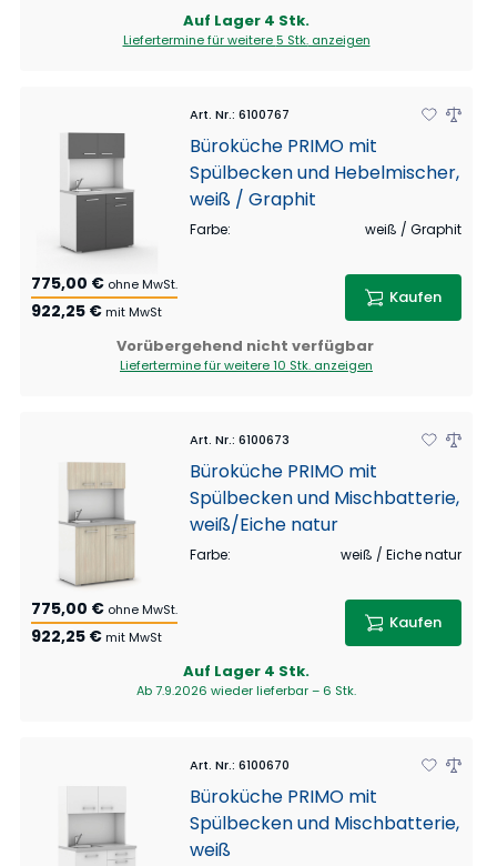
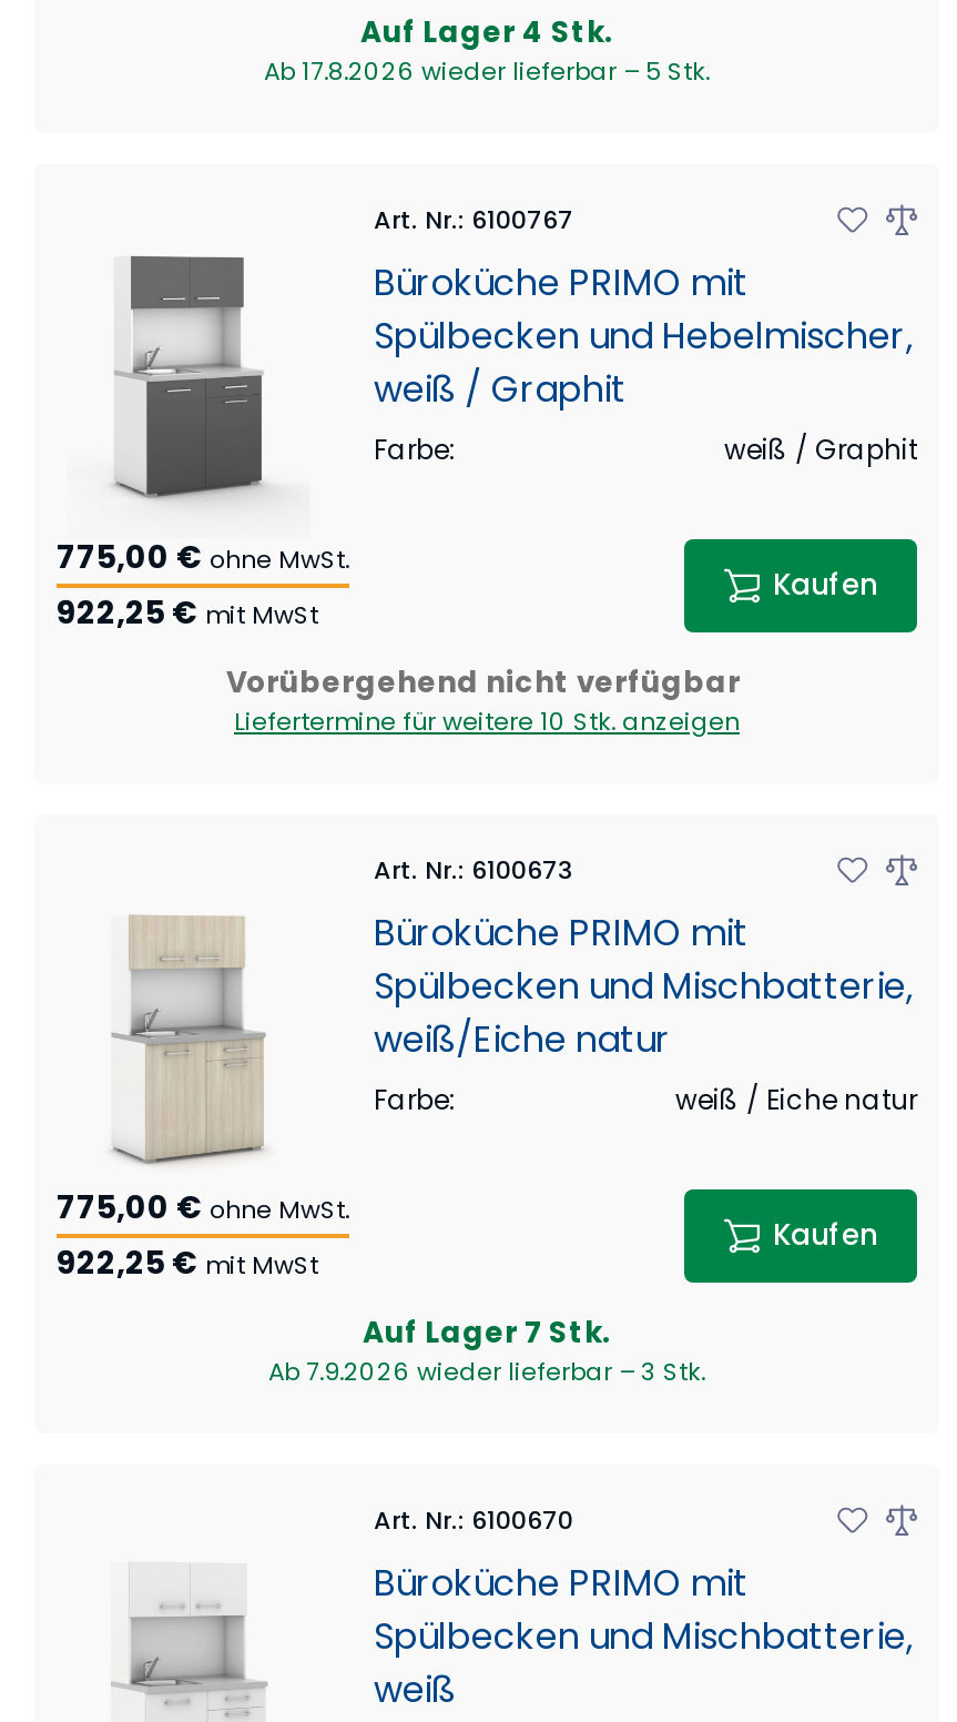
[123,31,370,48] Liefertermine für weitere 5 Stk. anzeigen -> [264,52,710,88] Ab 17.8.2026 wieder lieferbar – 5 Stk.
[183,660,310,681] Auf Lager 4 Stk. -> [363,1311,611,1353] Auf Lager 7 Stk.
[136,681,356,699] Ab 7.9.2026 wieder lieferbar – 6 Stk. -> [268,1353,705,1388] Ab 7.9.2026 wieder lieferbar – 3 Stk.

